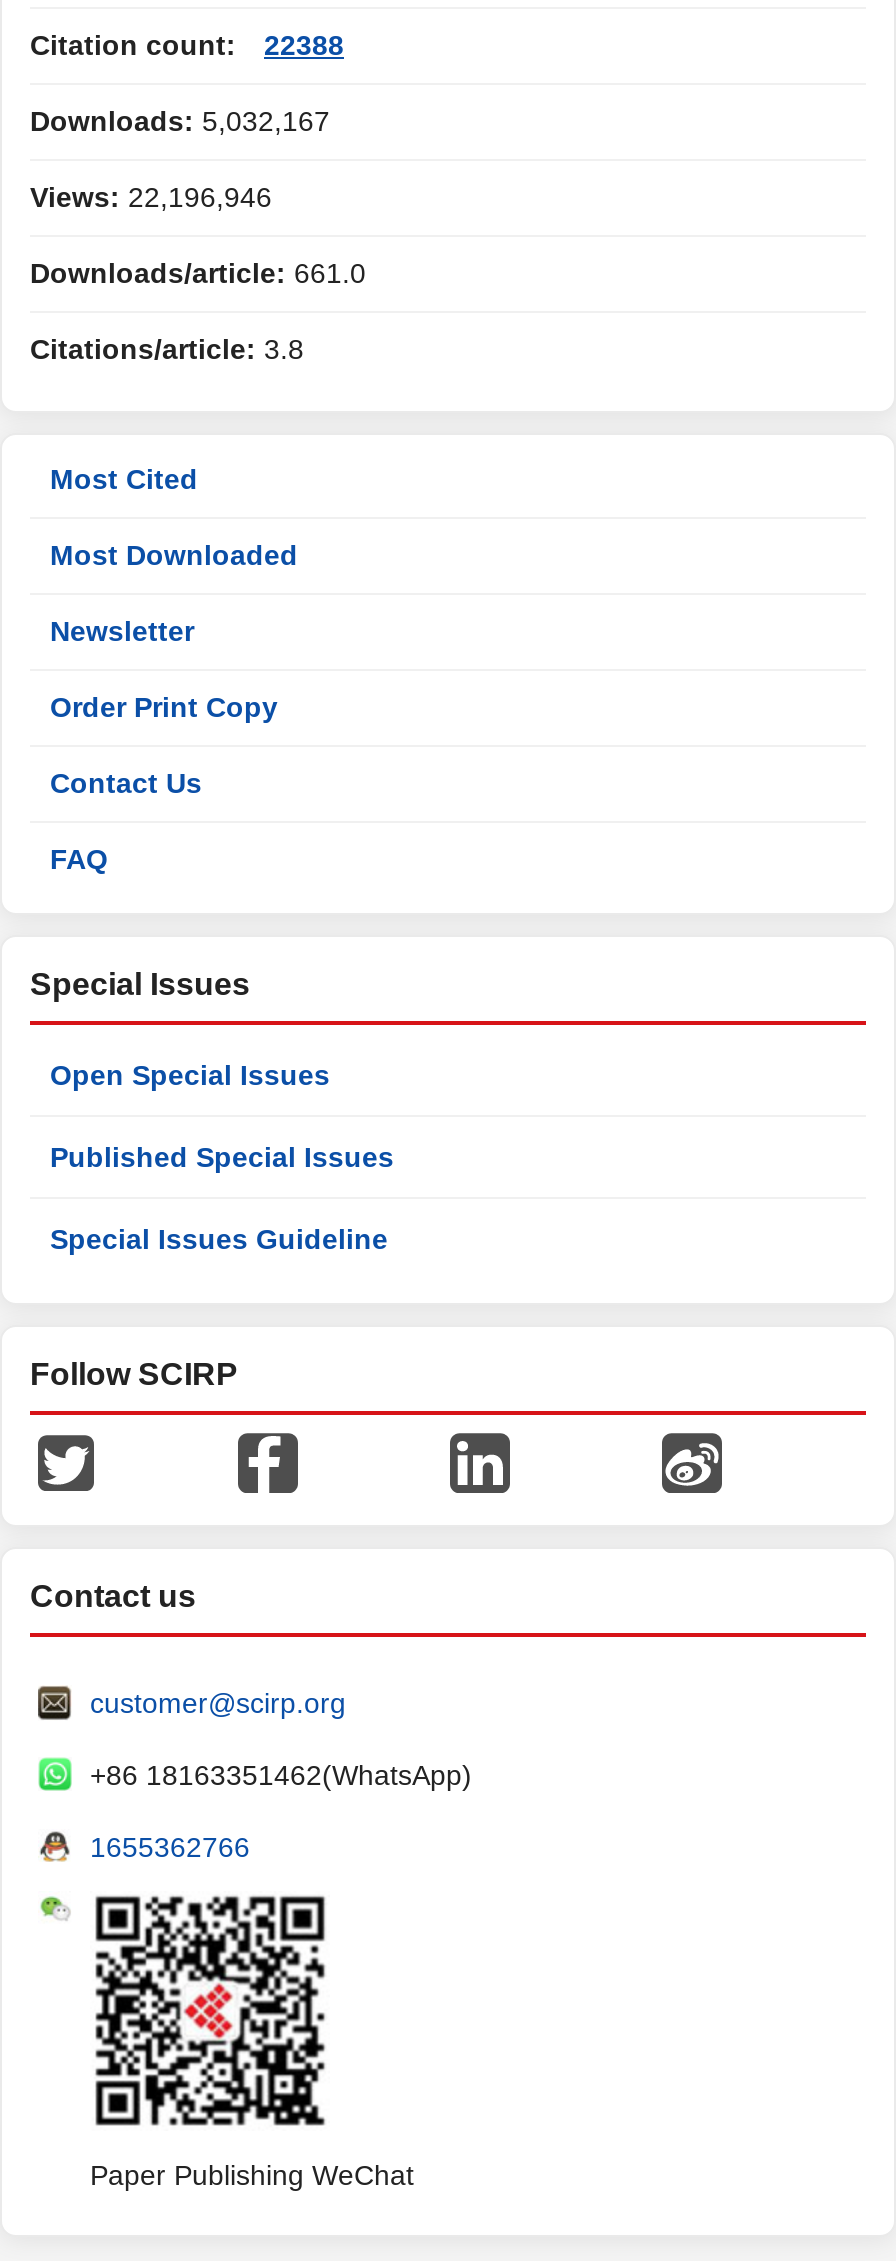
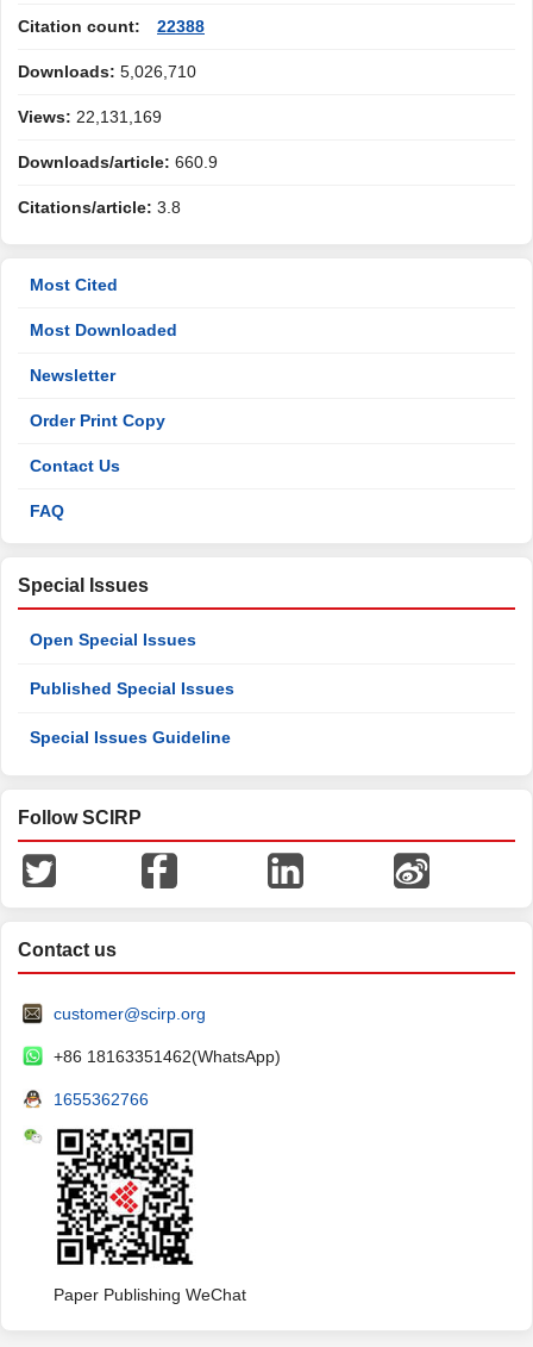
[30,105,330,137] Downloads: 5,032,167 -> [18,62,196,81] Downloads: 5,026,710
[30,181,272,213] Views: 22,196,946 -> [18,107,162,126] Views: 22,131,169
[30,257,366,289] Downloads/article: 661.0 -> [18,152,218,172] Downloads/article: 660.9

